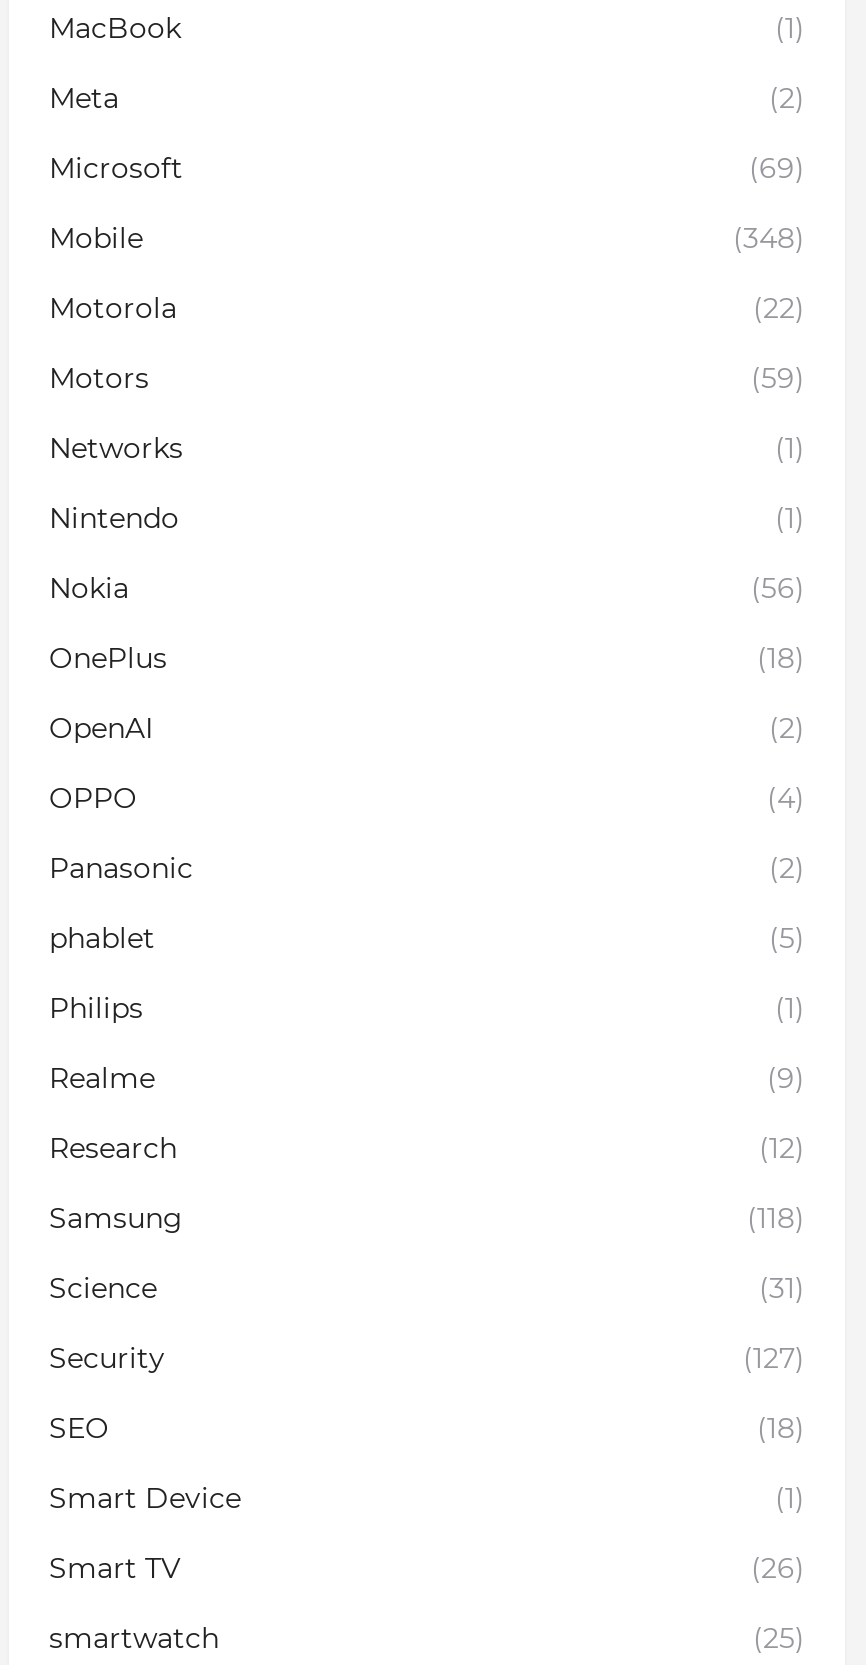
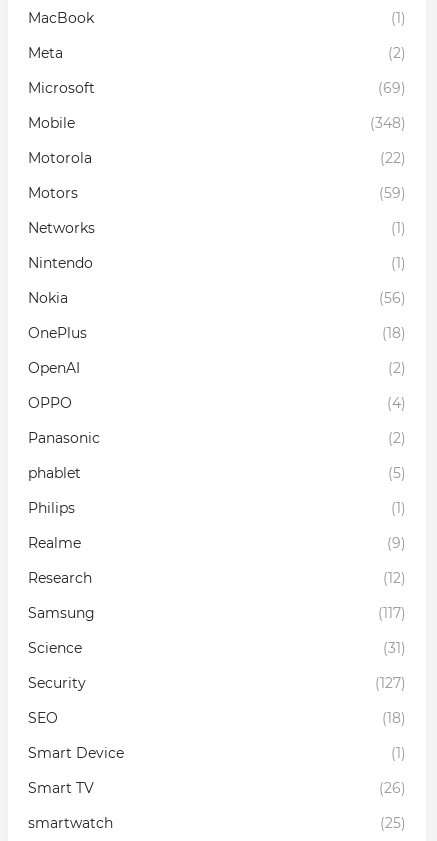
[747,1200,805,1236] (118) -> [378,604,406,622] (117)

